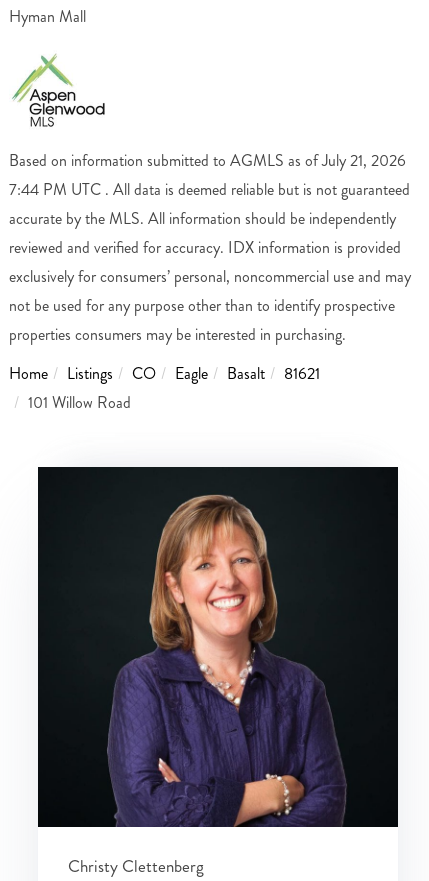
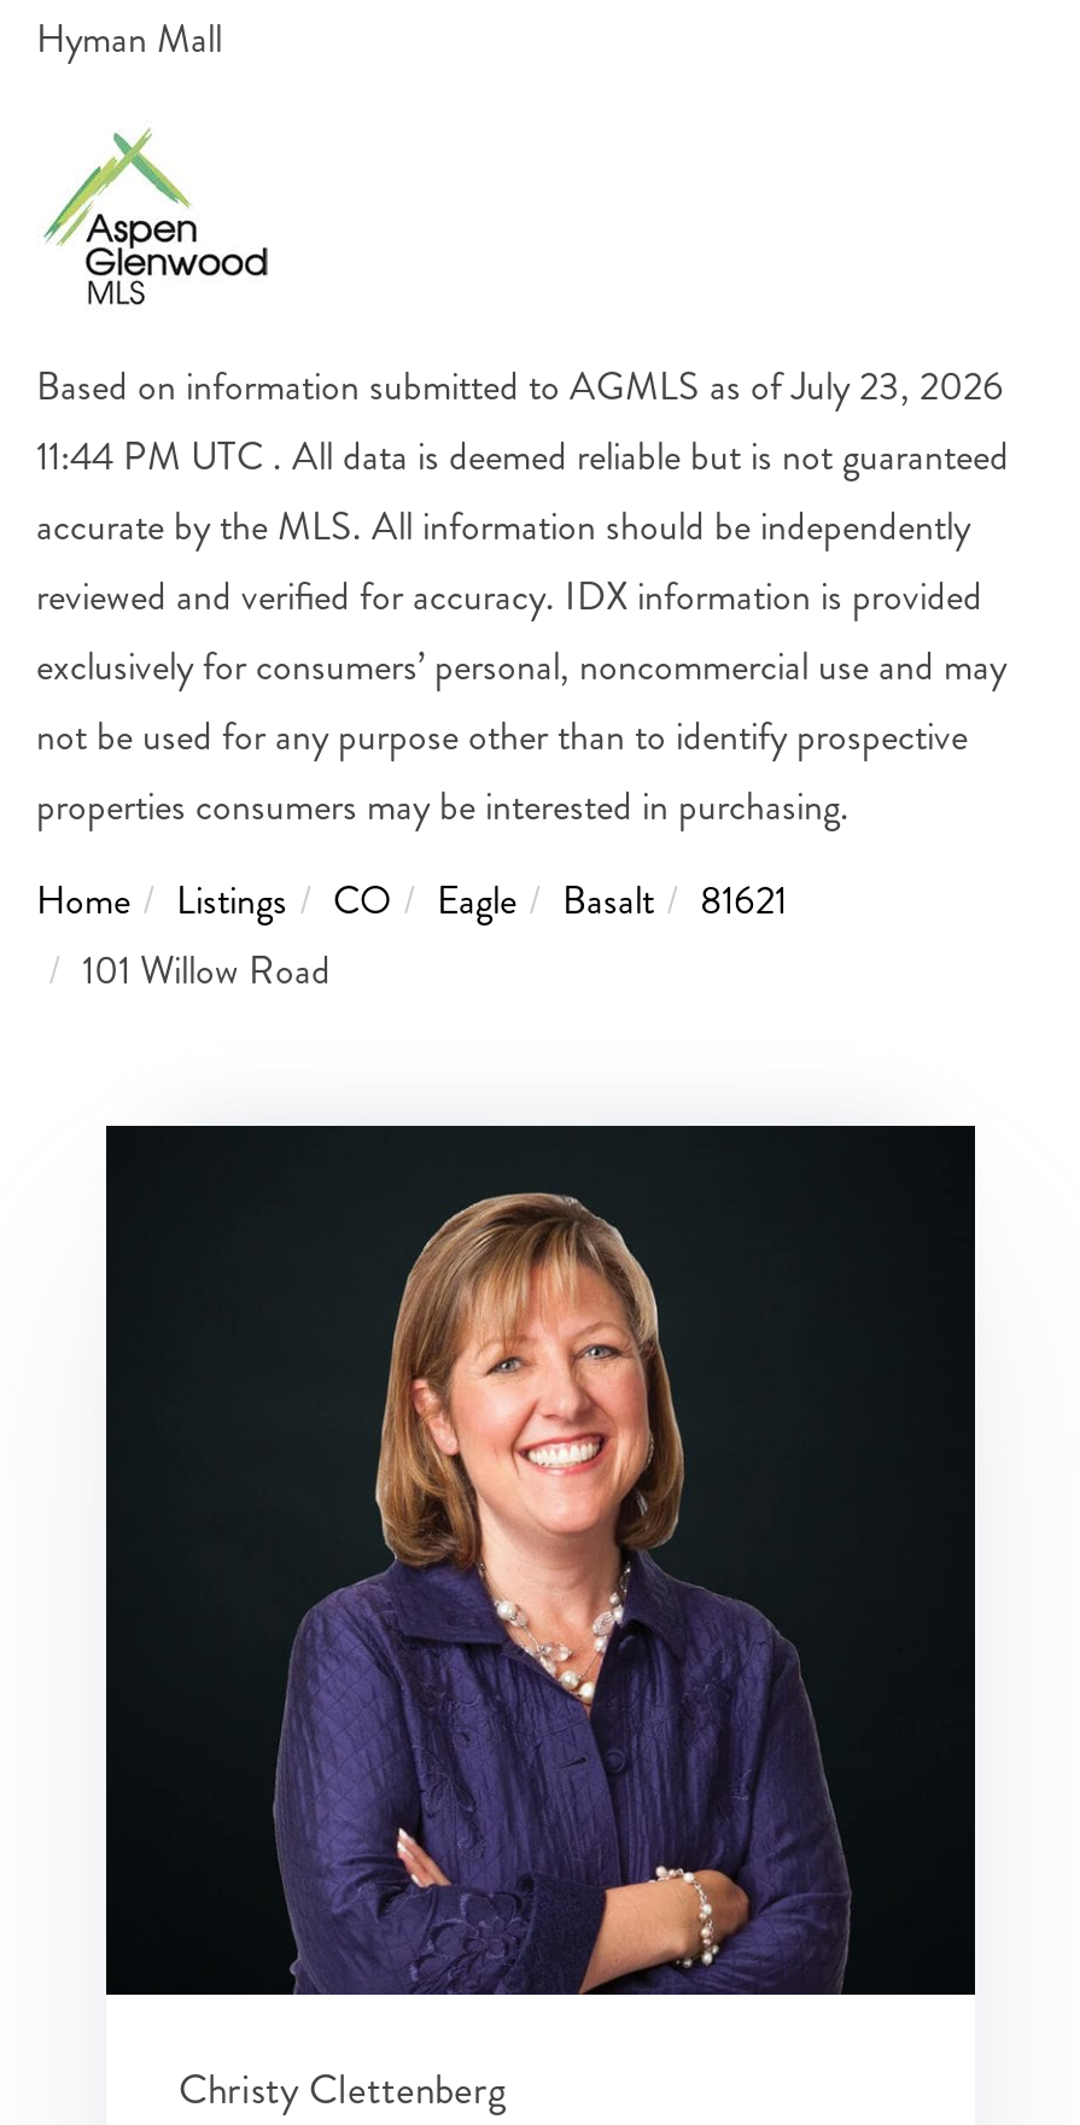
[9,149,406,172] Based on information submitted to AGMLS as of July 21, 2026 -> [36,357,1004,413] Based on information submitted to AGMLS as of July 23, 2026
[9,178,410,201] 7:44 PM UTC . All data is deemed reliable but is not guaranteed -> [36,427,1009,483] 11:44 PM UTC . All data is deemed reliable but is not guaranteed

